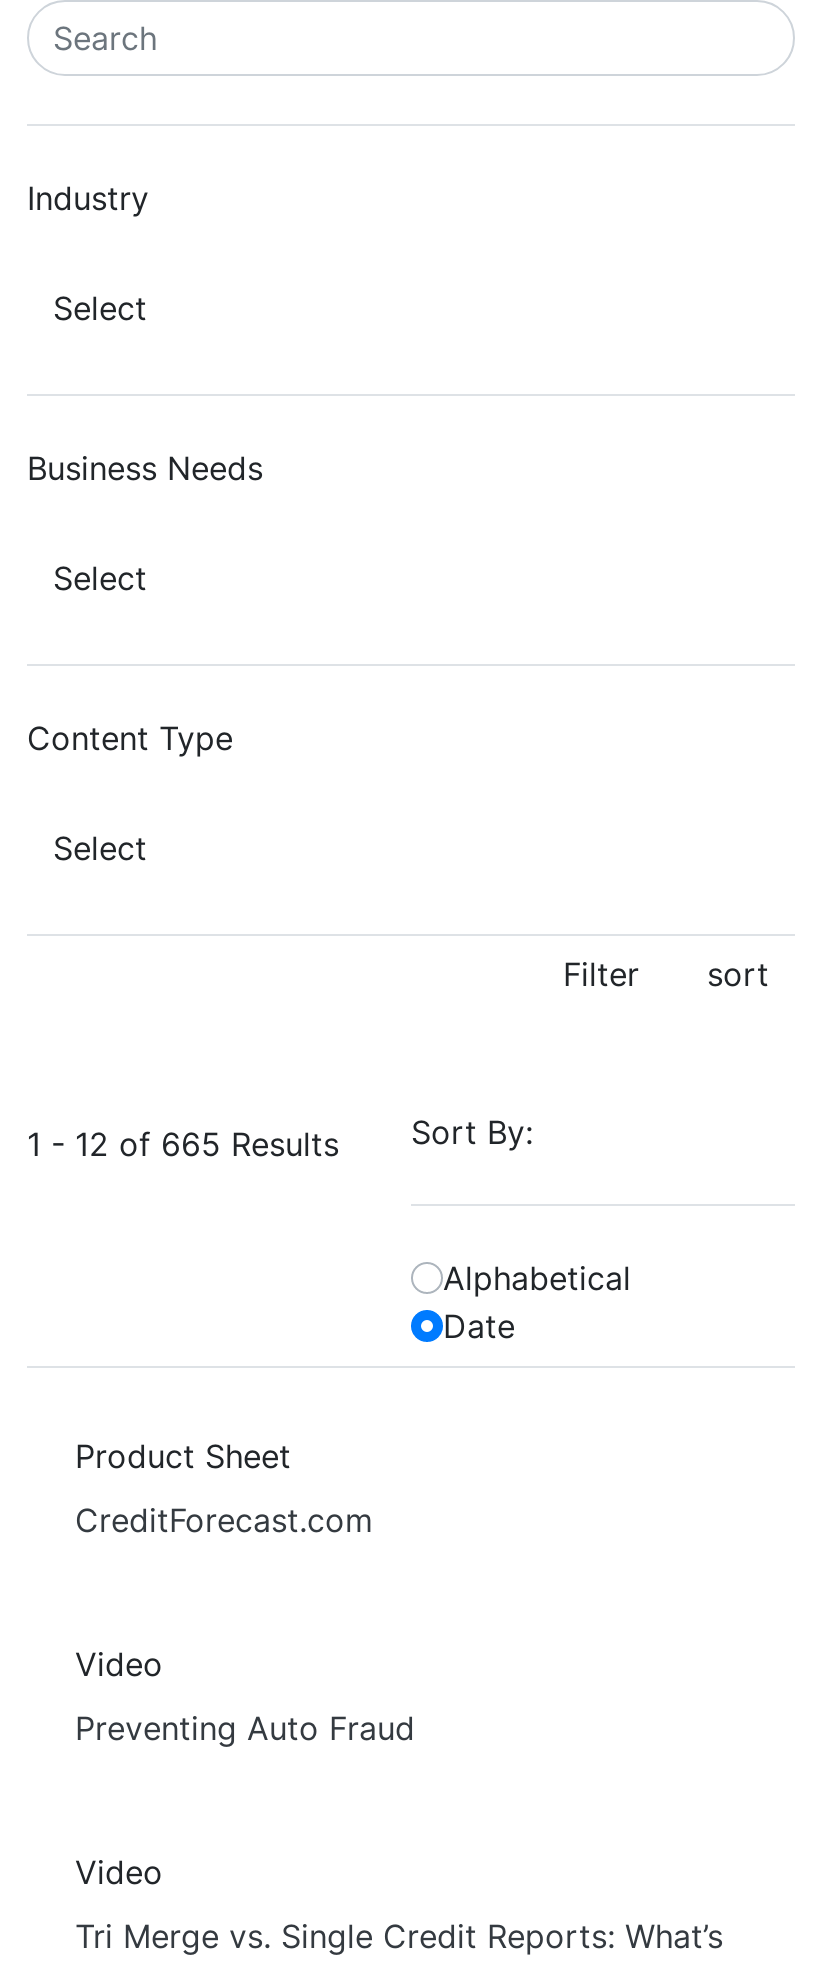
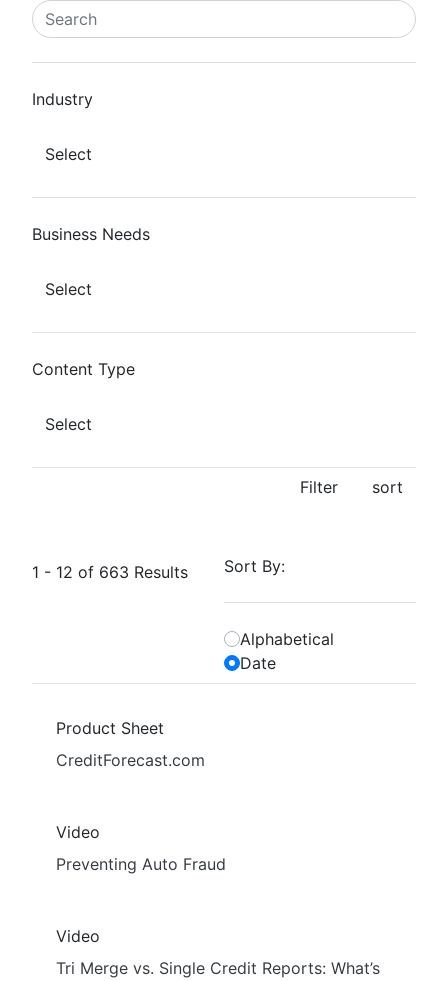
[27,1112,533,1163] 1 - 12 of 665 Results Sort By: -> [32,556,285,582] 1 - 12 of 663 Results Sort By:

